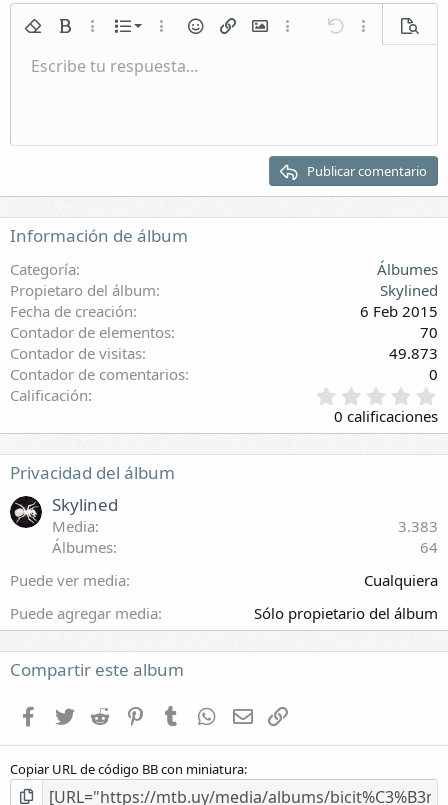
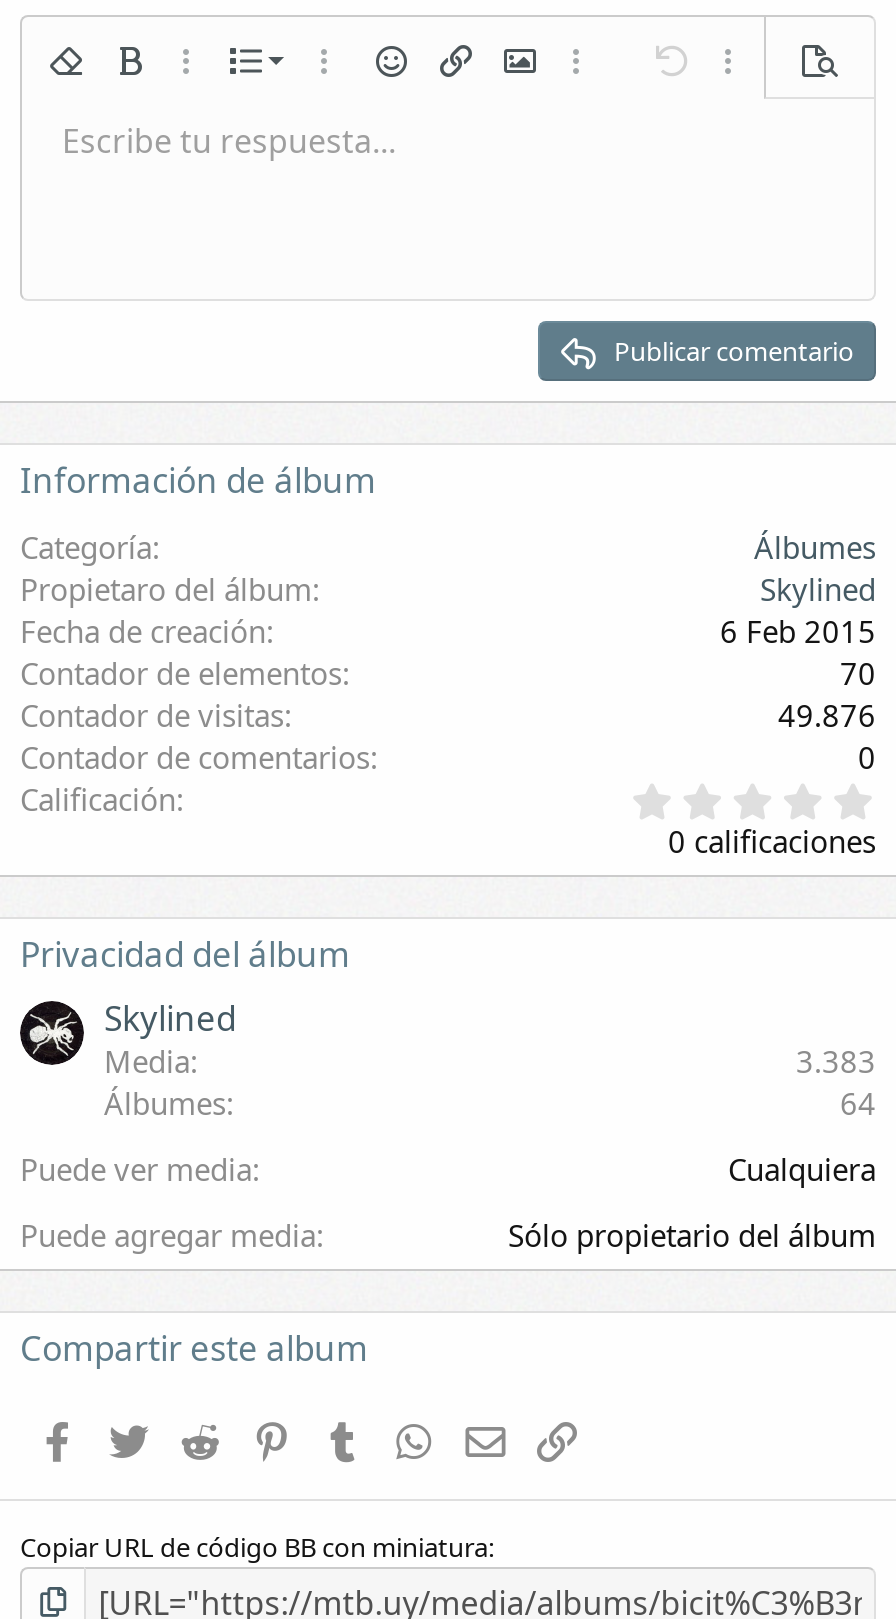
[389,343,438,363] 49.873 -> [778,695,876,735] 49.876

